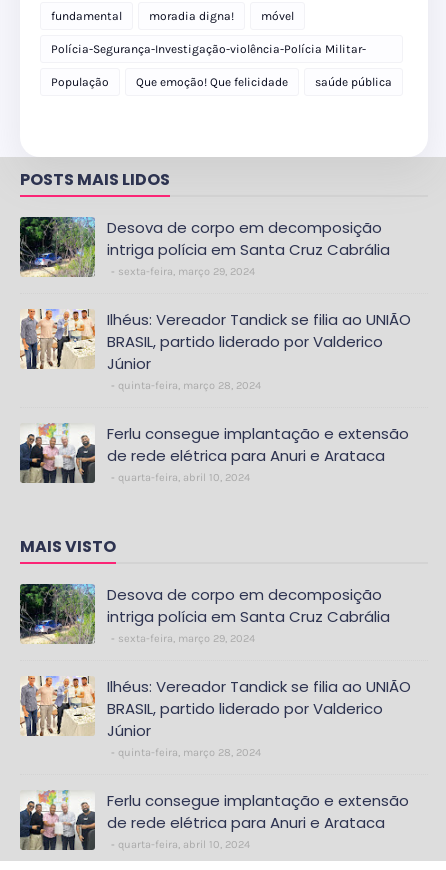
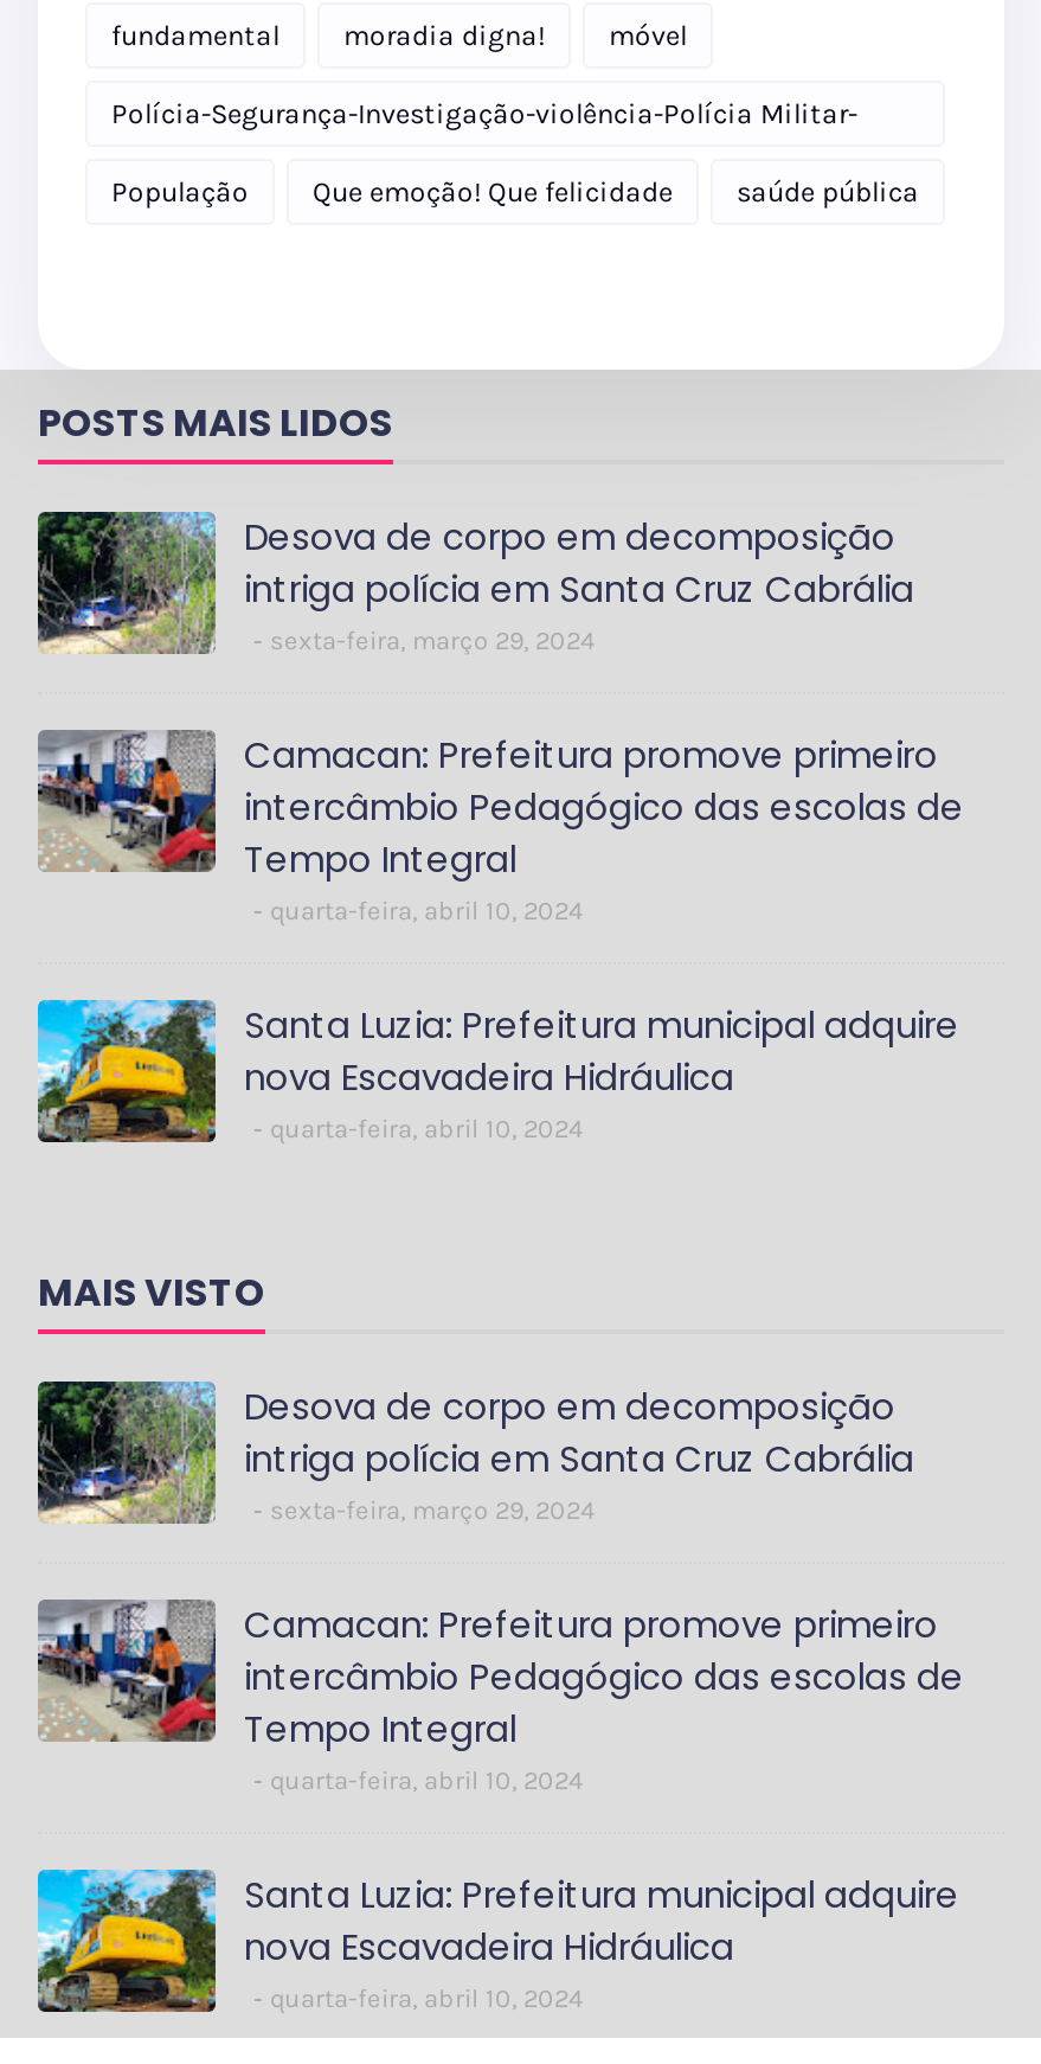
[20,308,411,392] [image] | Ilhéus: Vereador Tandick se filia ao UNIÃO | BRASIL, partido liderado por Valderico | Júnior | quinta-feira, março 28, 2024 -> [36,727,964,927] [image] | Camacan: Prefeitura promove primeiro | intercâmbio Pedagógico das escolas de | Tempo Integral | quarta-feira, abril 10, 2024
[19,423,409,484] [image] | Ferlu consegue implantação e extensão | de rede elétrica para Anuri e Arataca -> [36,998,959,1145] [image] | Santa Luzia: Prefeitura municipal adquire | nova Escavadeira Hidráulica
[20,675,411,759] [image] | Ilhéus: Vereador Tandick se filia ao UNIÃO | BRASIL, partido liderado por Valderico | Júnior | quinta-feira, março 28, 2024 -> [36,1597,964,1796] [image] | Camacan: Prefeitura promove primeiro | intercâmbio Pedagógico das escolas de | Tempo Integral | quarta-feira, abril 10, 2024
[19,790,409,851] [image] | Ferlu consegue implantação e extensão | de rede elétrica para Anuri e Arataca -> [36,1867,959,2014] [image] | Santa Luzia: Prefeitura municipal adquire | nova Escavadeira Hidráulica

